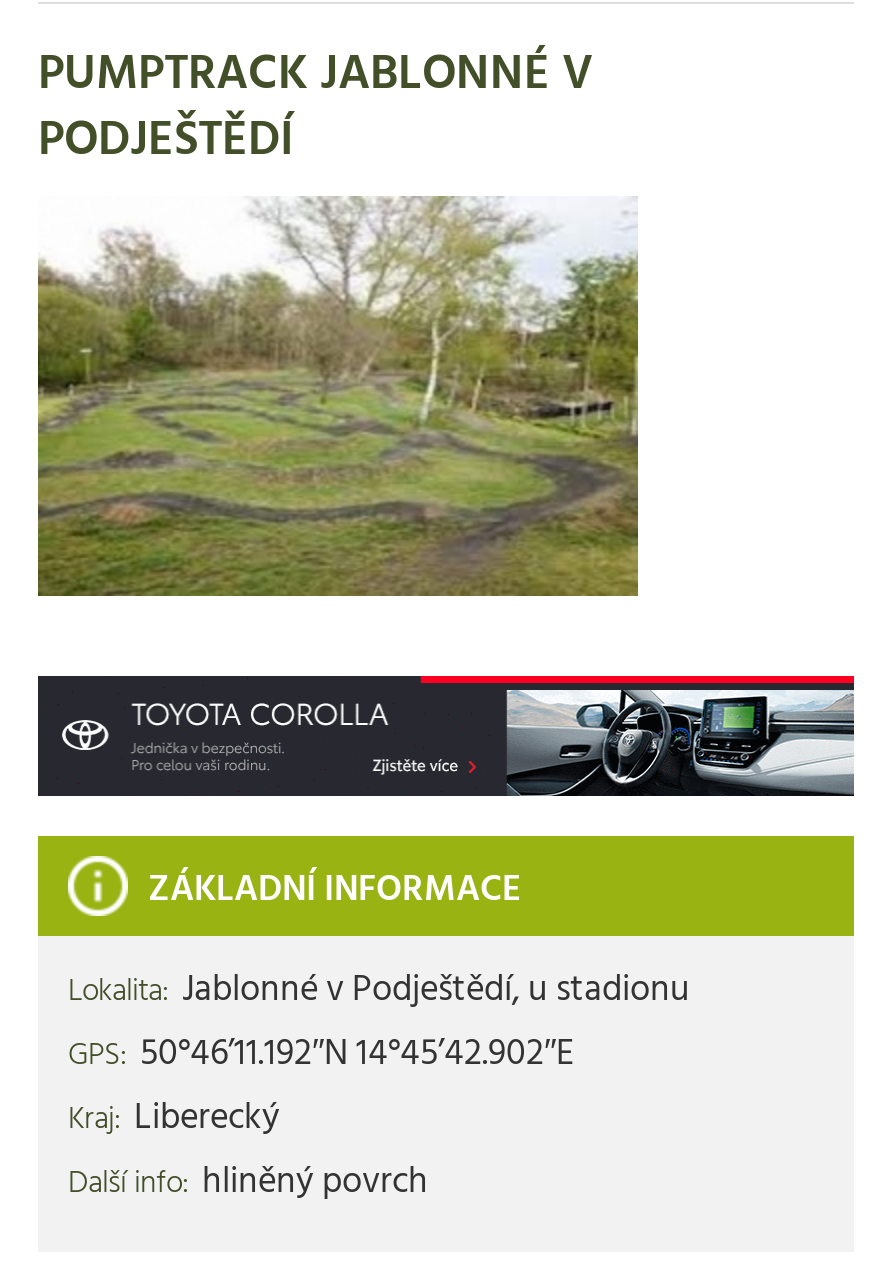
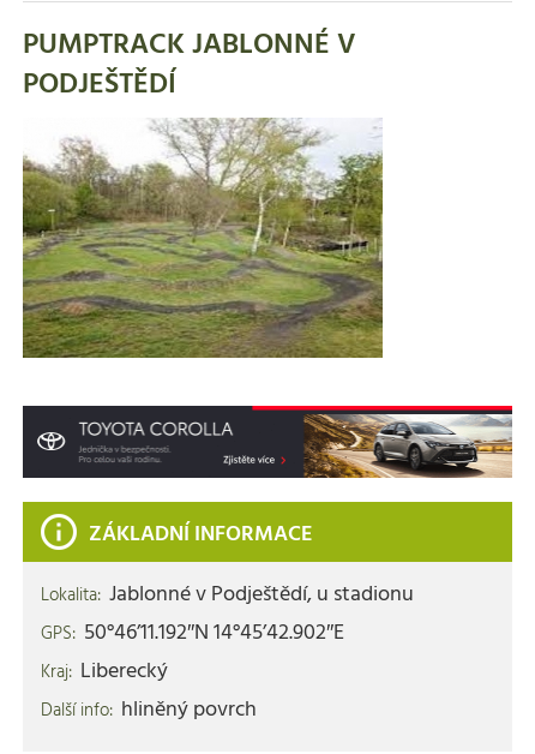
[504,688,854,798] [image] -> [303,414,513,479] [image]

